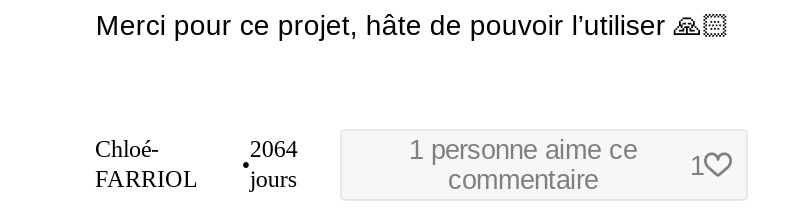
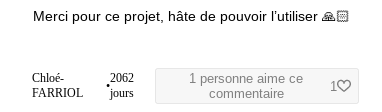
[250,135,298,163] 2064 -> [110,71,134,85] 2062

